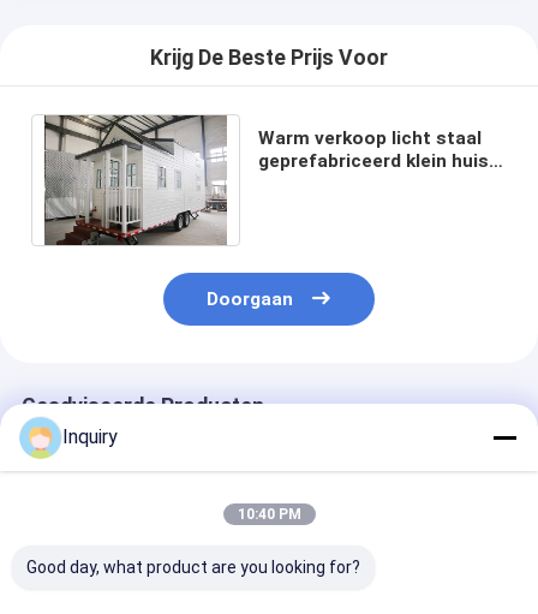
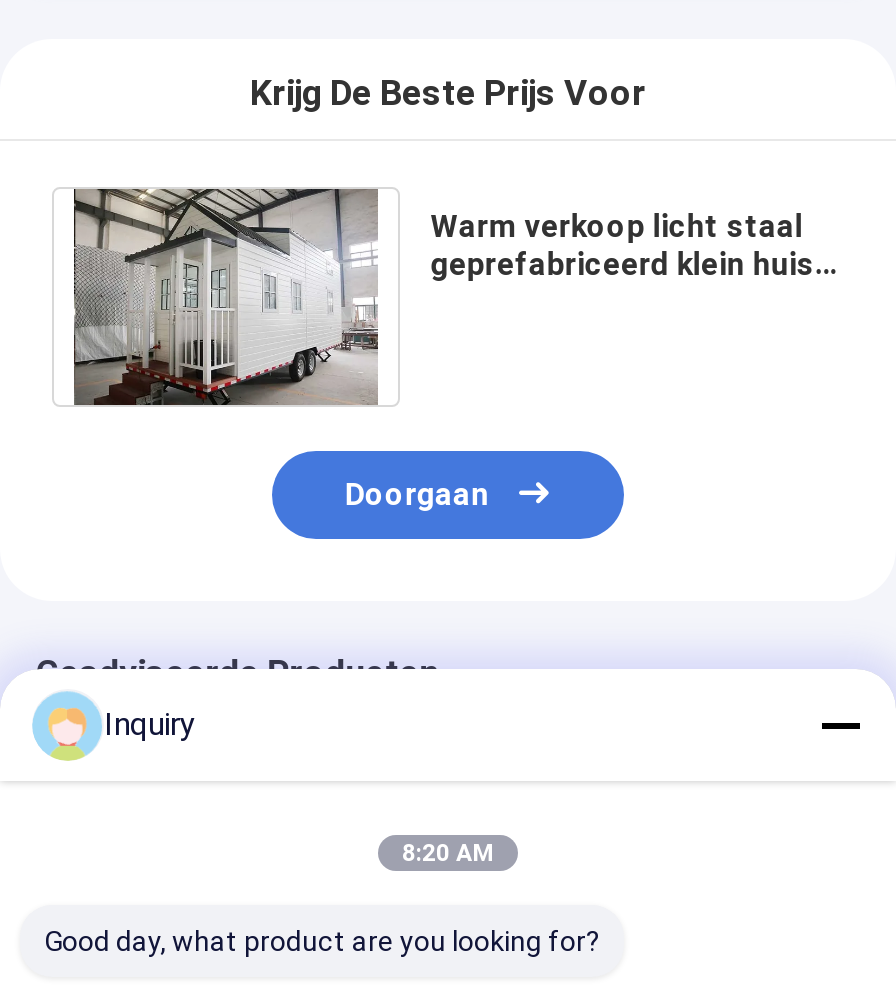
[237,506,301,523] 10:40 PM -> [402,839,494,867] 8:20 AM

